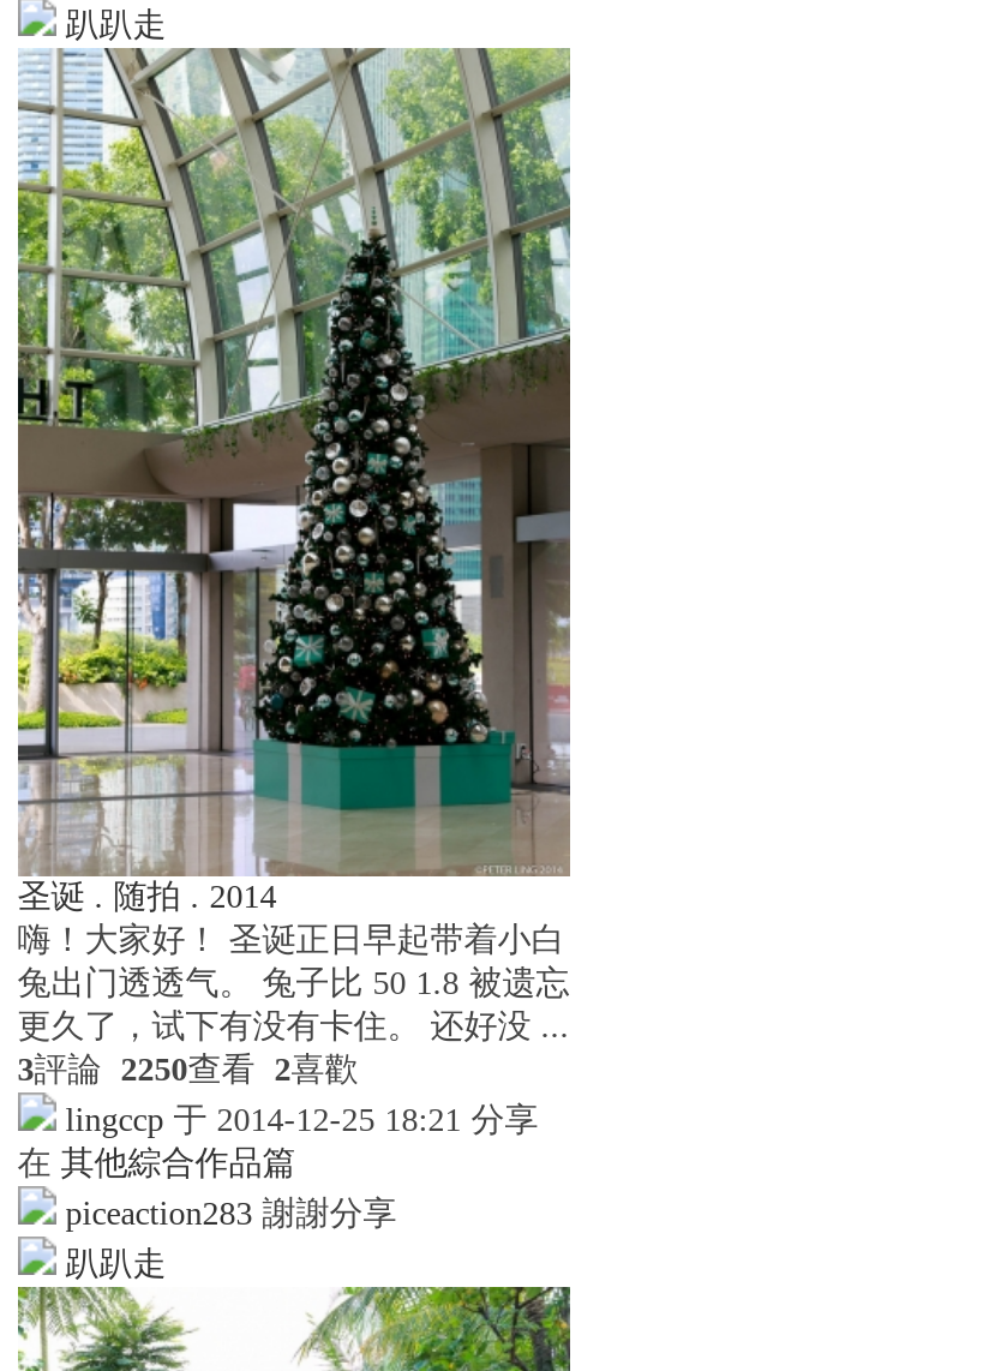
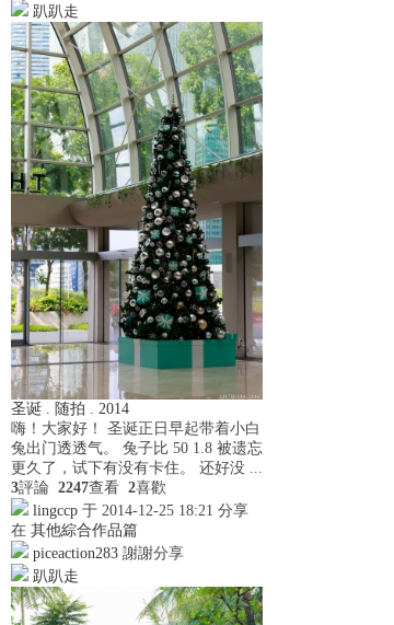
[18,1051,368,1087] 3評論 2250查看 2喜歡 -> [11,479,171,495] 3評論 2247查看 2喜歡

